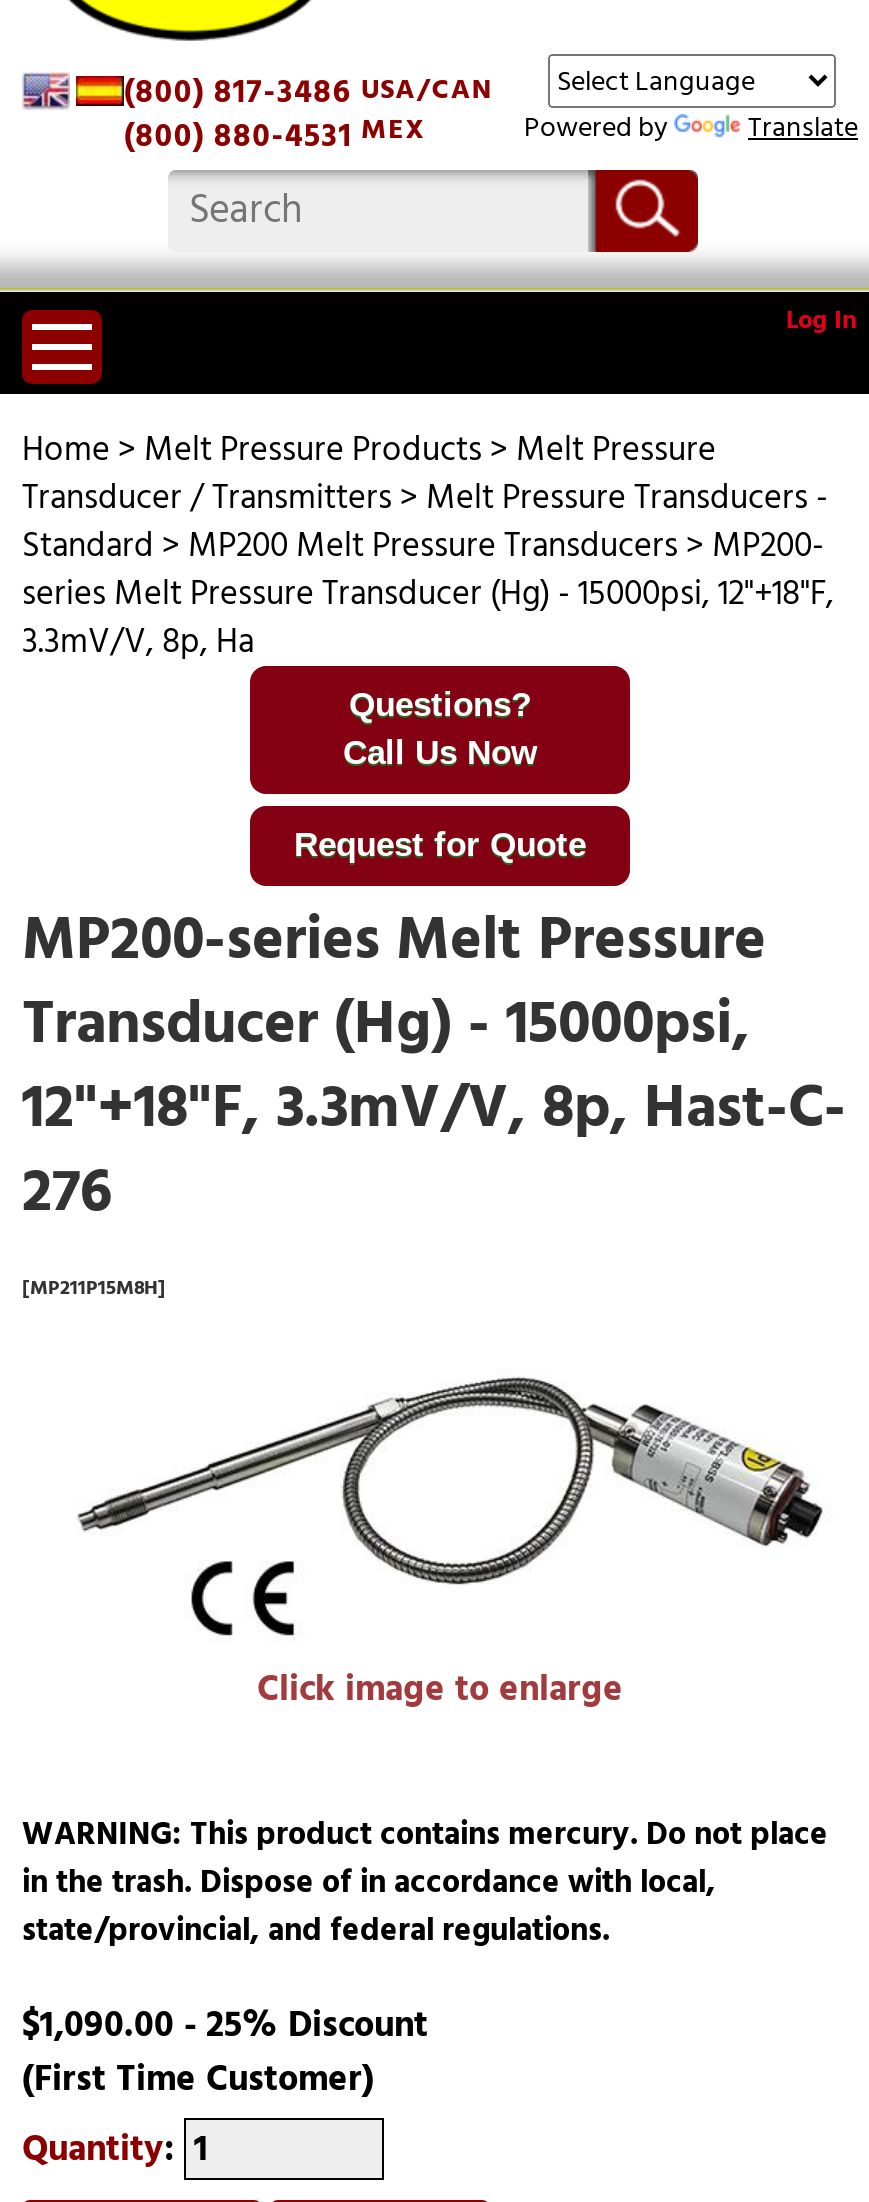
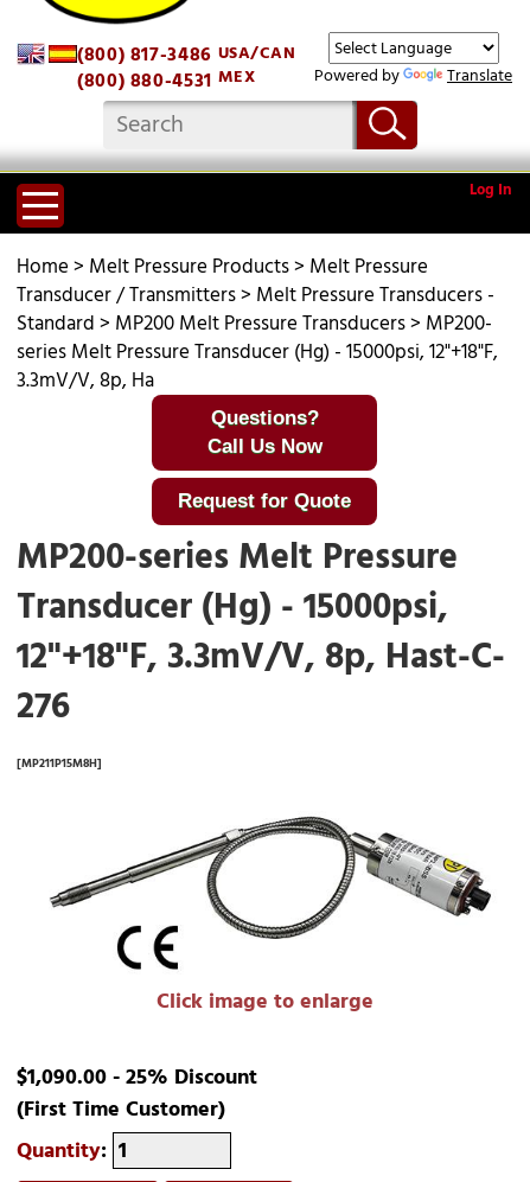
[22,1808,828,1956] WARNING: This product contains mercury. Do not place | in the trash. Dispose of in accordance with local, | state/provincial, and federal regulations. -> none

